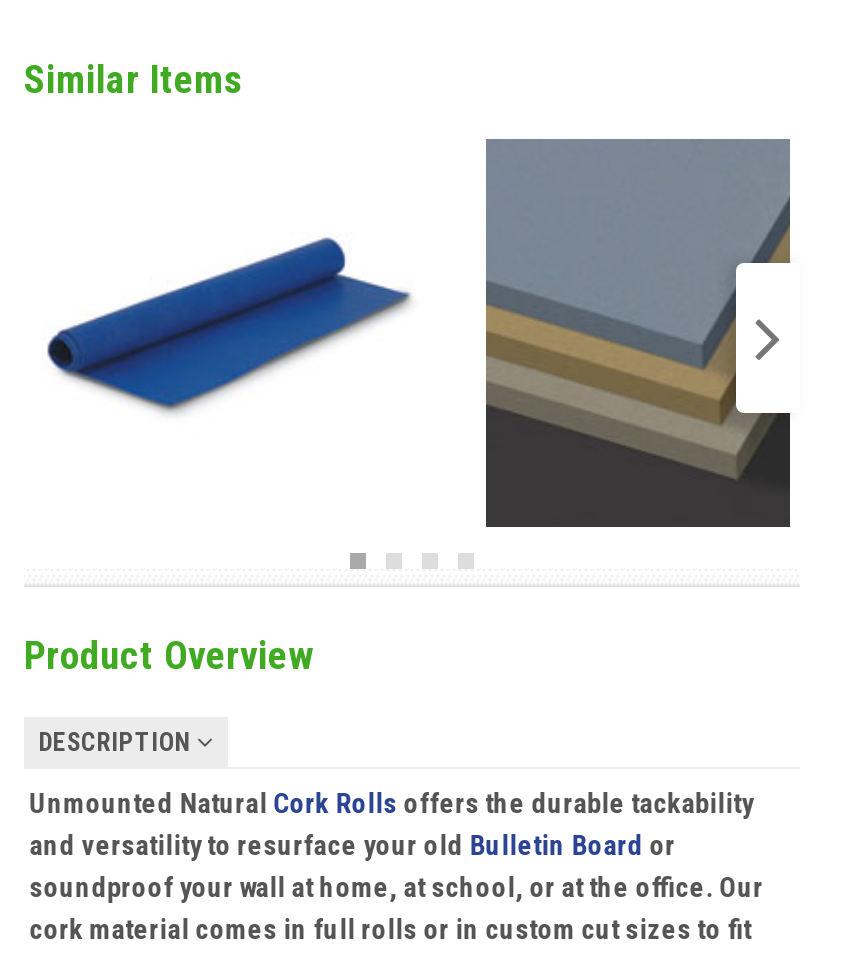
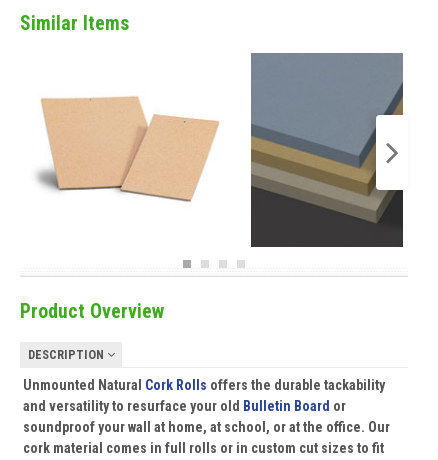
[46,227,422,435] [image] -> [32,95,220,203] [image]

